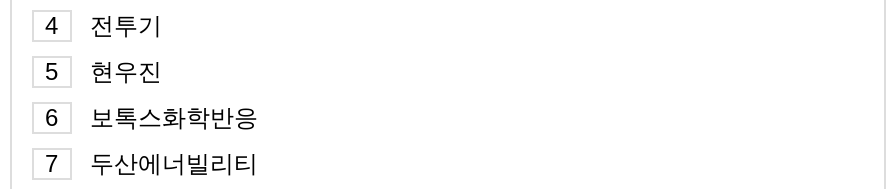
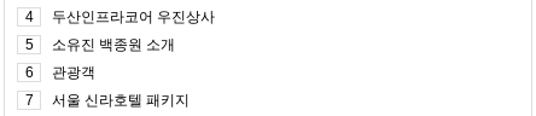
[90,12,162,40] 전투기 -> [52,8,215,25] 두산인프라코어 우진상사
[90,58,162,86] 현우진 -> [52,36,175,53] 소유진 백종원 소개
[90,104,258,132] 보톡스화학반응 -> [52,64,95,81] 관광객
[90,150,258,178] 두산에너빌리티 -> [52,92,190,109] 서울 신라호텔 패키지

